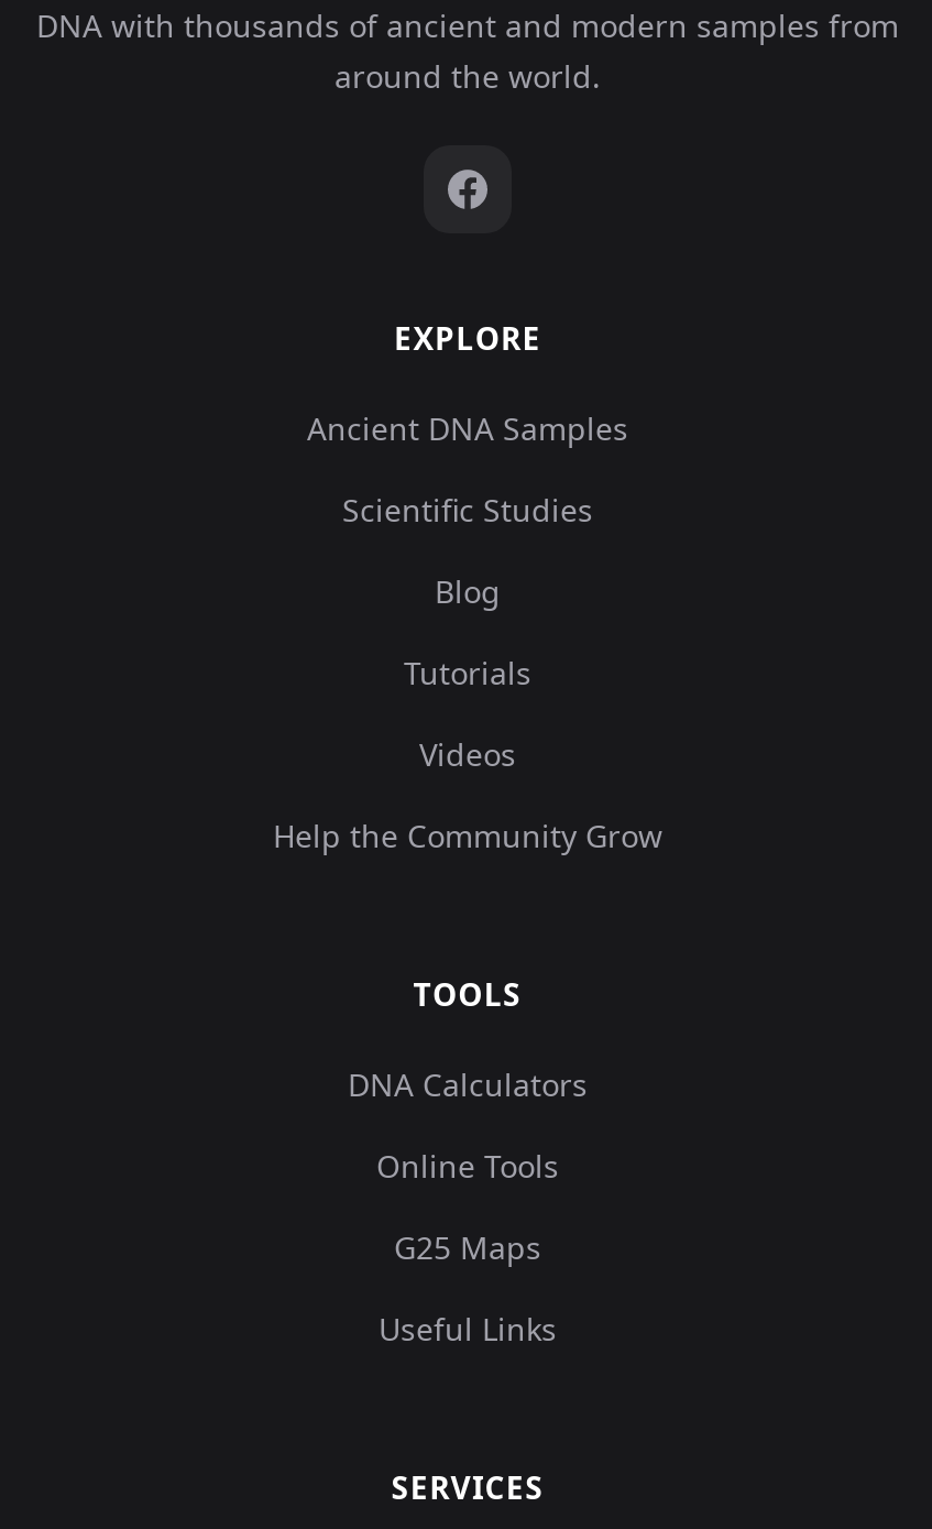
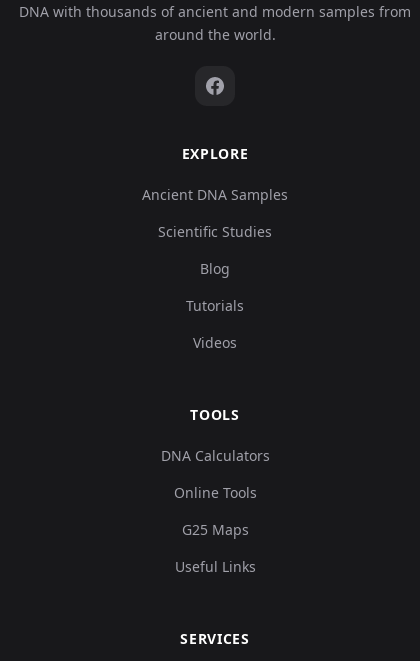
[273,815,662,857] Help the Community Grow -> none

